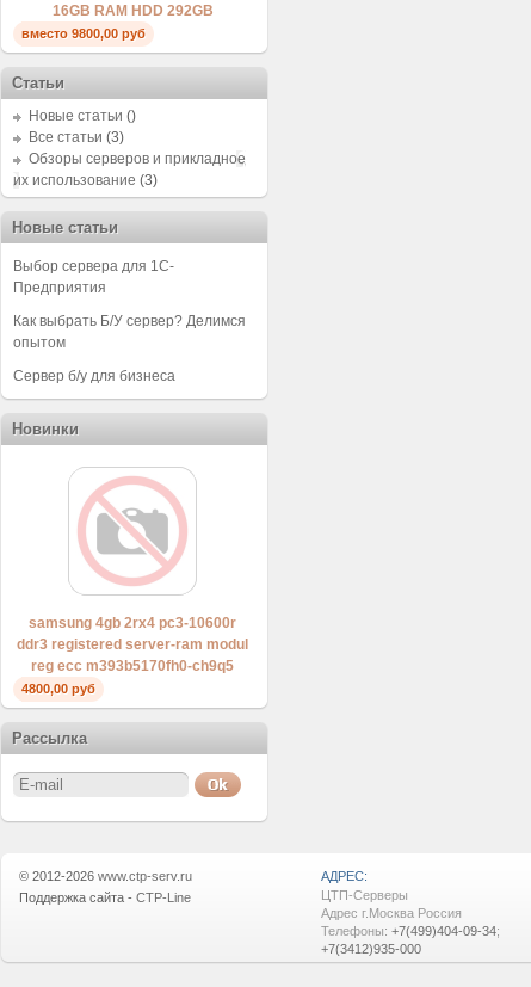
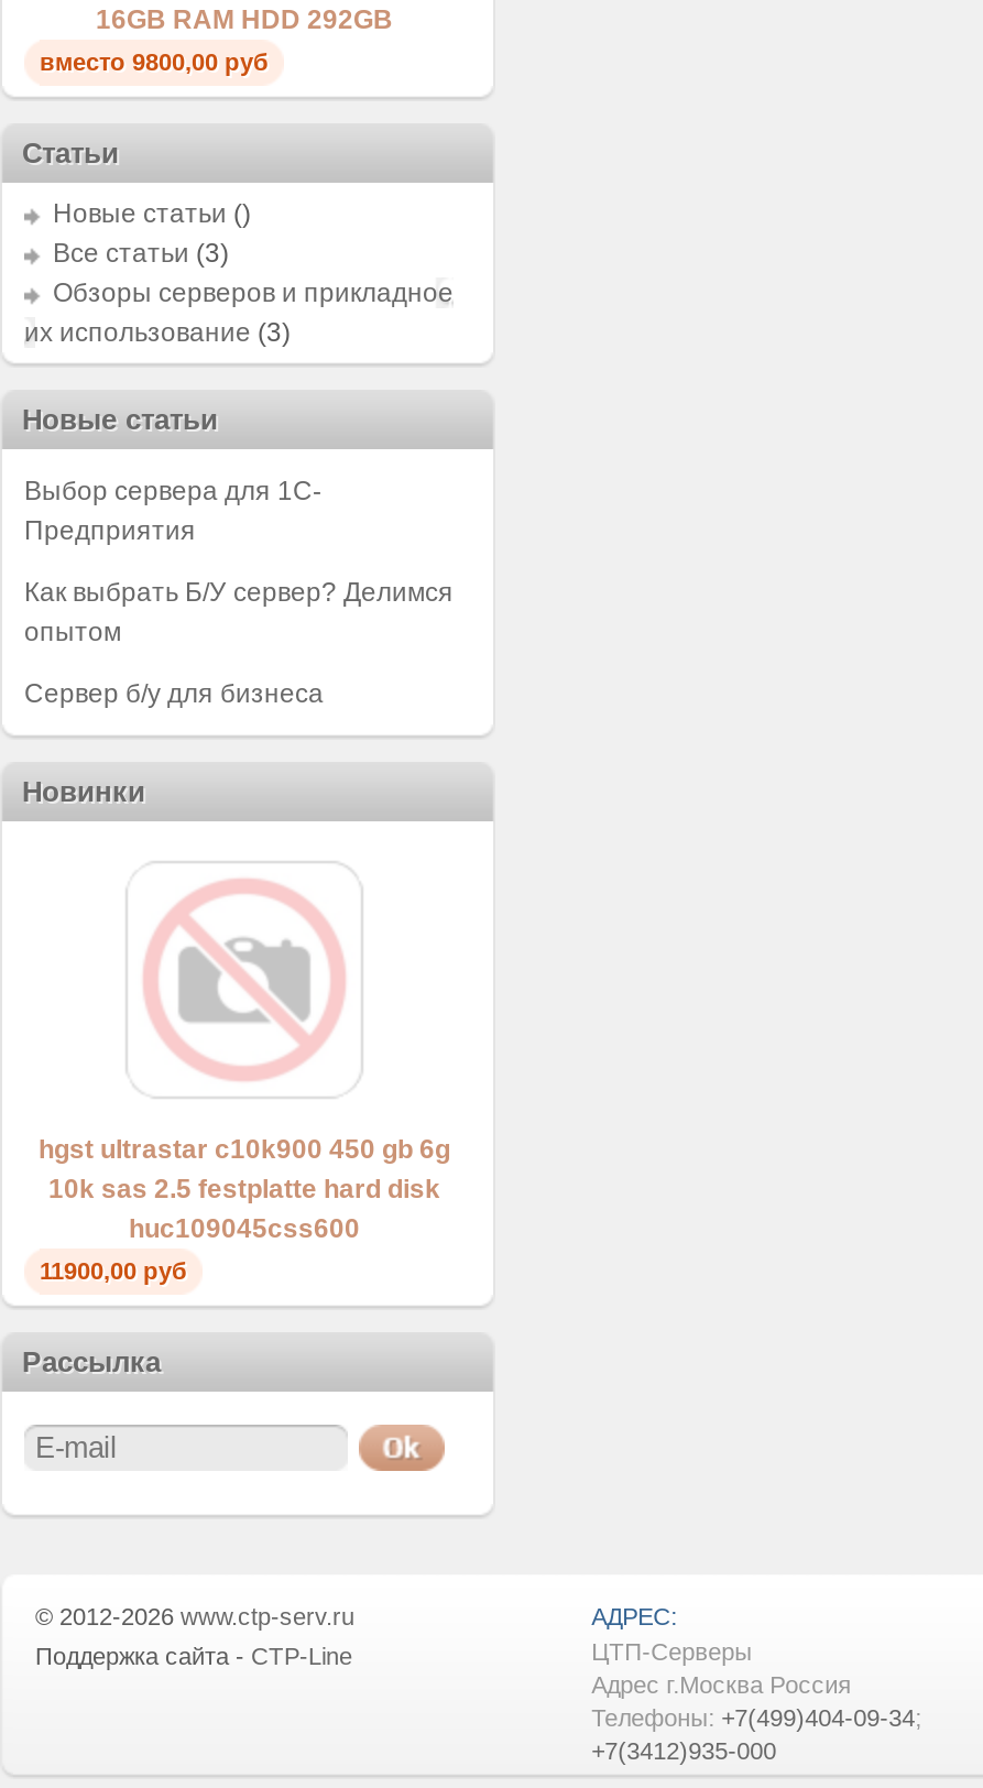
[17,615,248,696] samsung 4gb 2rx4 pc3-10600r | ddr3 registered server-ram modul | reg ecc m393b5170fh0-ch9q5 | 4800,00 руб -> [39,1134,450,1284] hgst ultrastar c10k900 450 gb 6g | 10k sas 2.5 festplatte hard disk | huc109045css600 | 11900,00 руб

